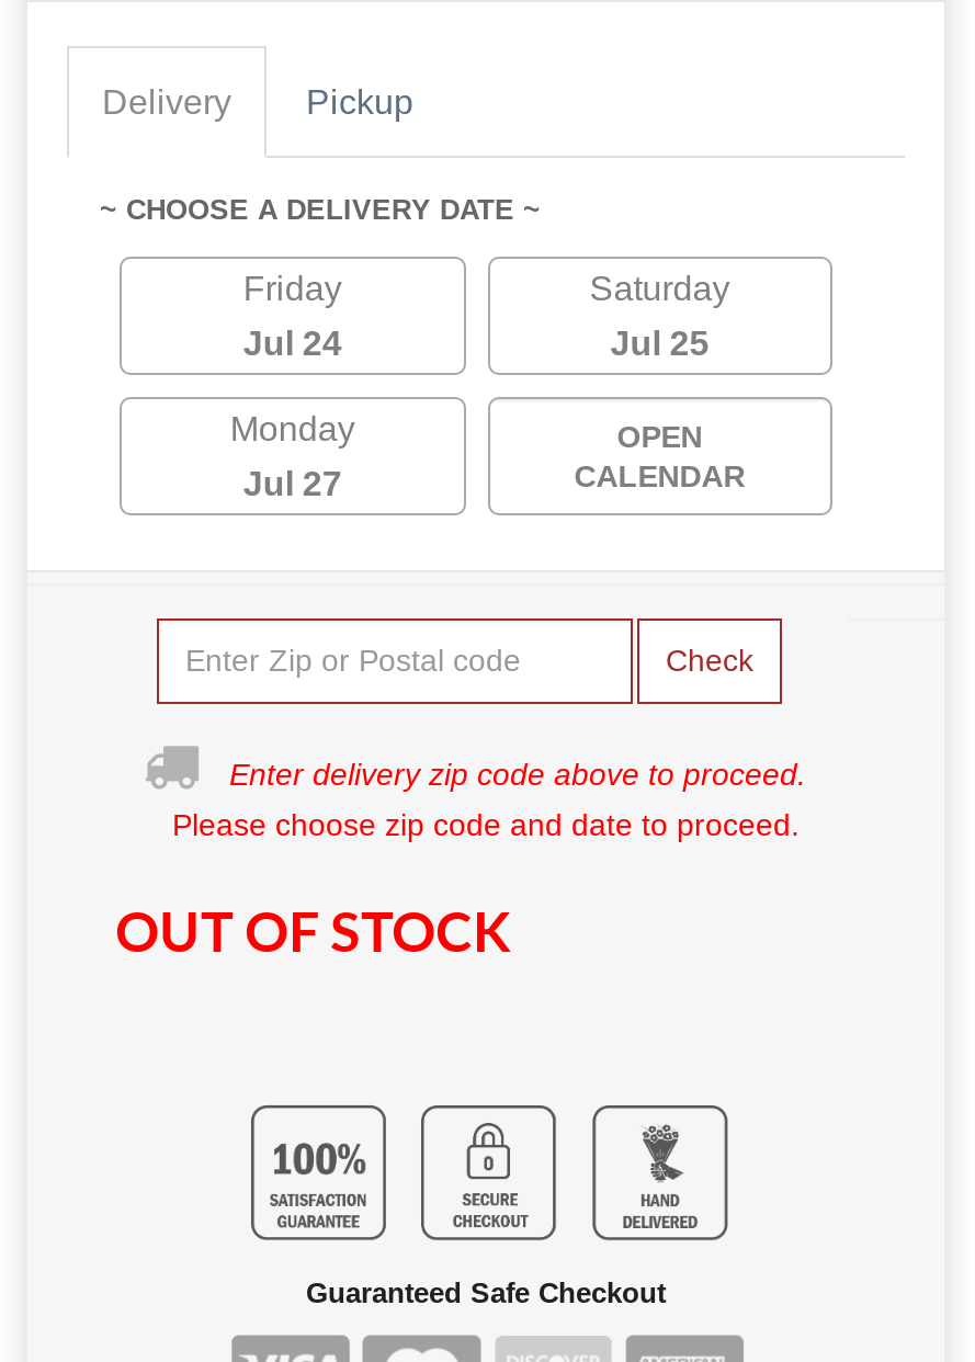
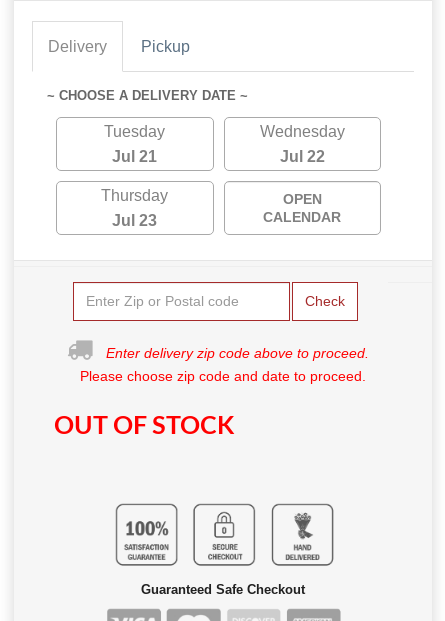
[243,269,342,306] Friday -> [104,123,165,140] Tuesday
[590,269,730,306] Saturday -> [260,123,345,140] Wednesday
[243,324,342,361] Jul 24 -> [112,148,157,165] Jul 21
[610,324,709,361] Jul 25 -> [280,148,325,165] Jul 22
[230,409,355,447] Monday -> [101,187,168,204] Thursday
[243,464,342,502] Jul 27 -> [112,212,157,229] Jul 23

